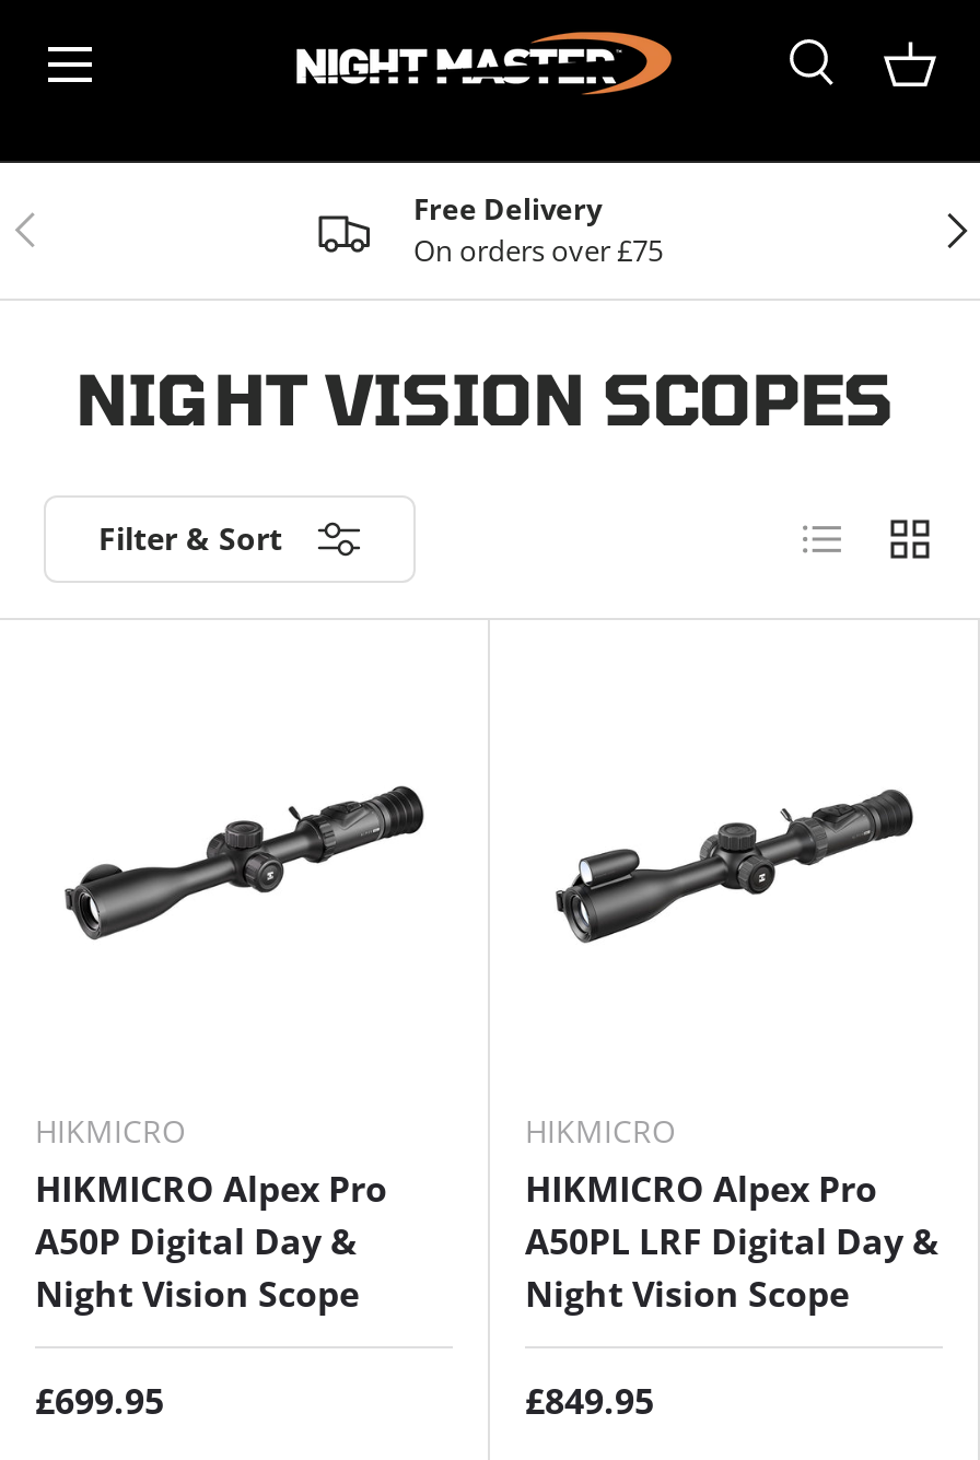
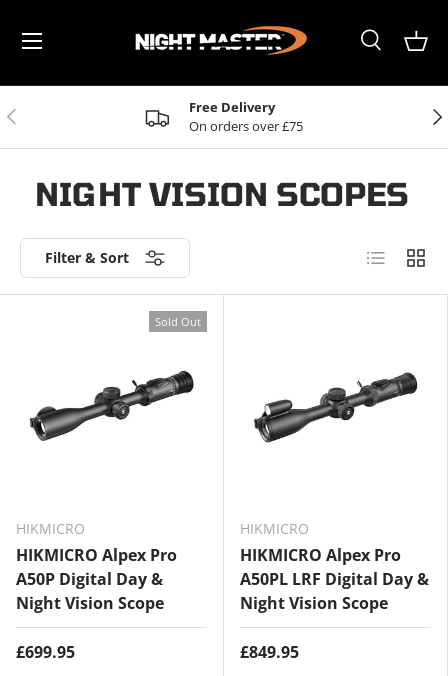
none -> [155,314,201,329] Sold Out

